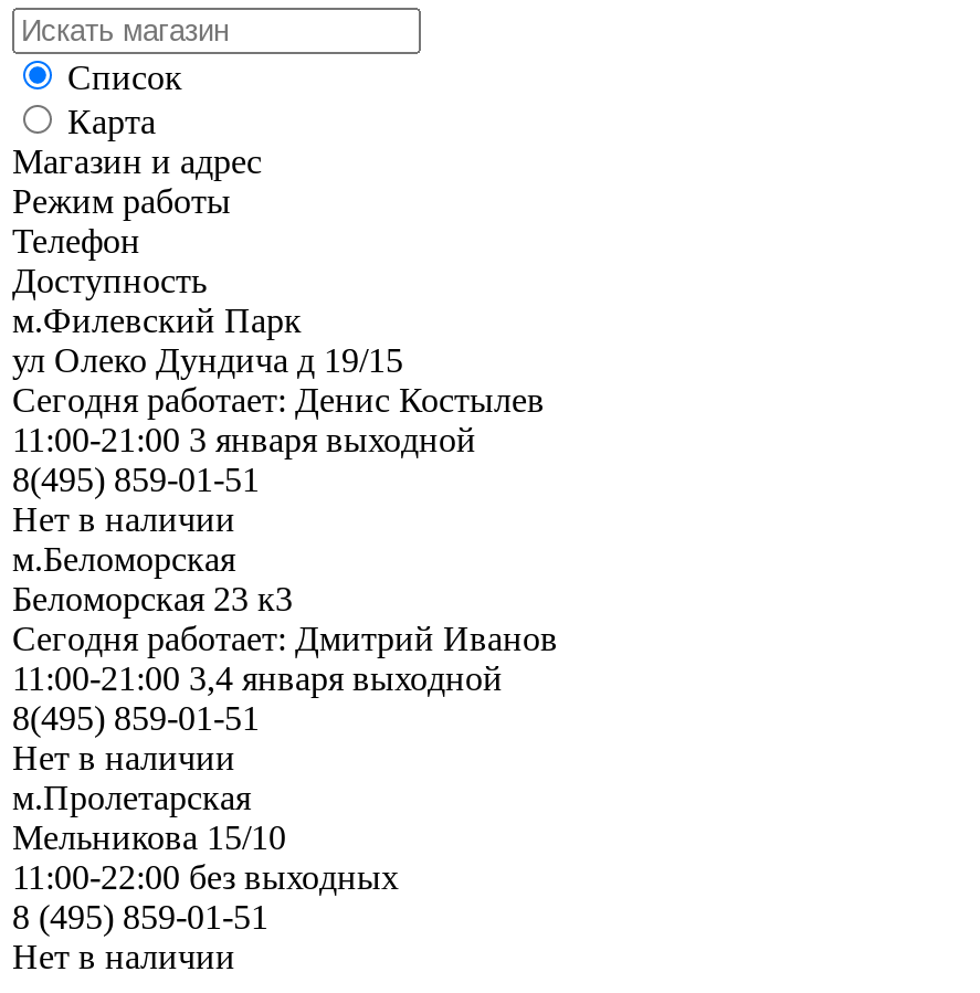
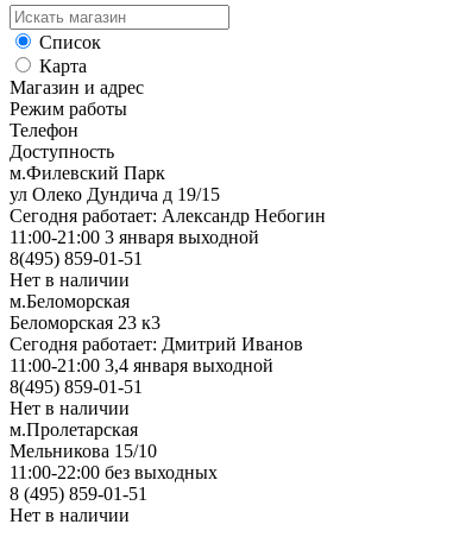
[12,381,545,418] Сегодня работает: Денис Костылев -> [10,205,326,226] Сегодня работает: Александр Небогин

